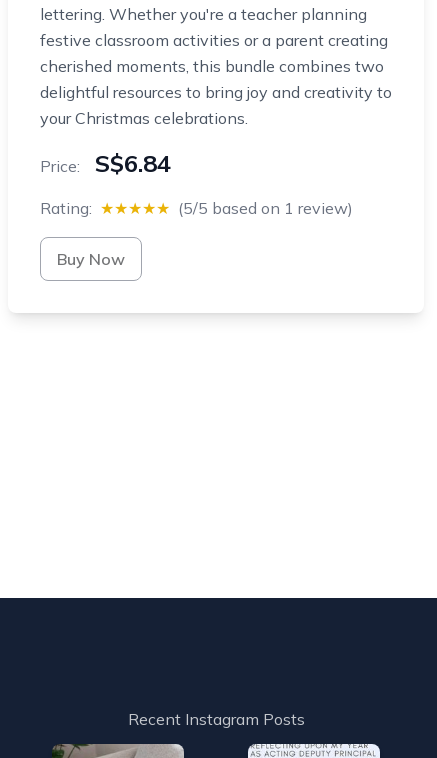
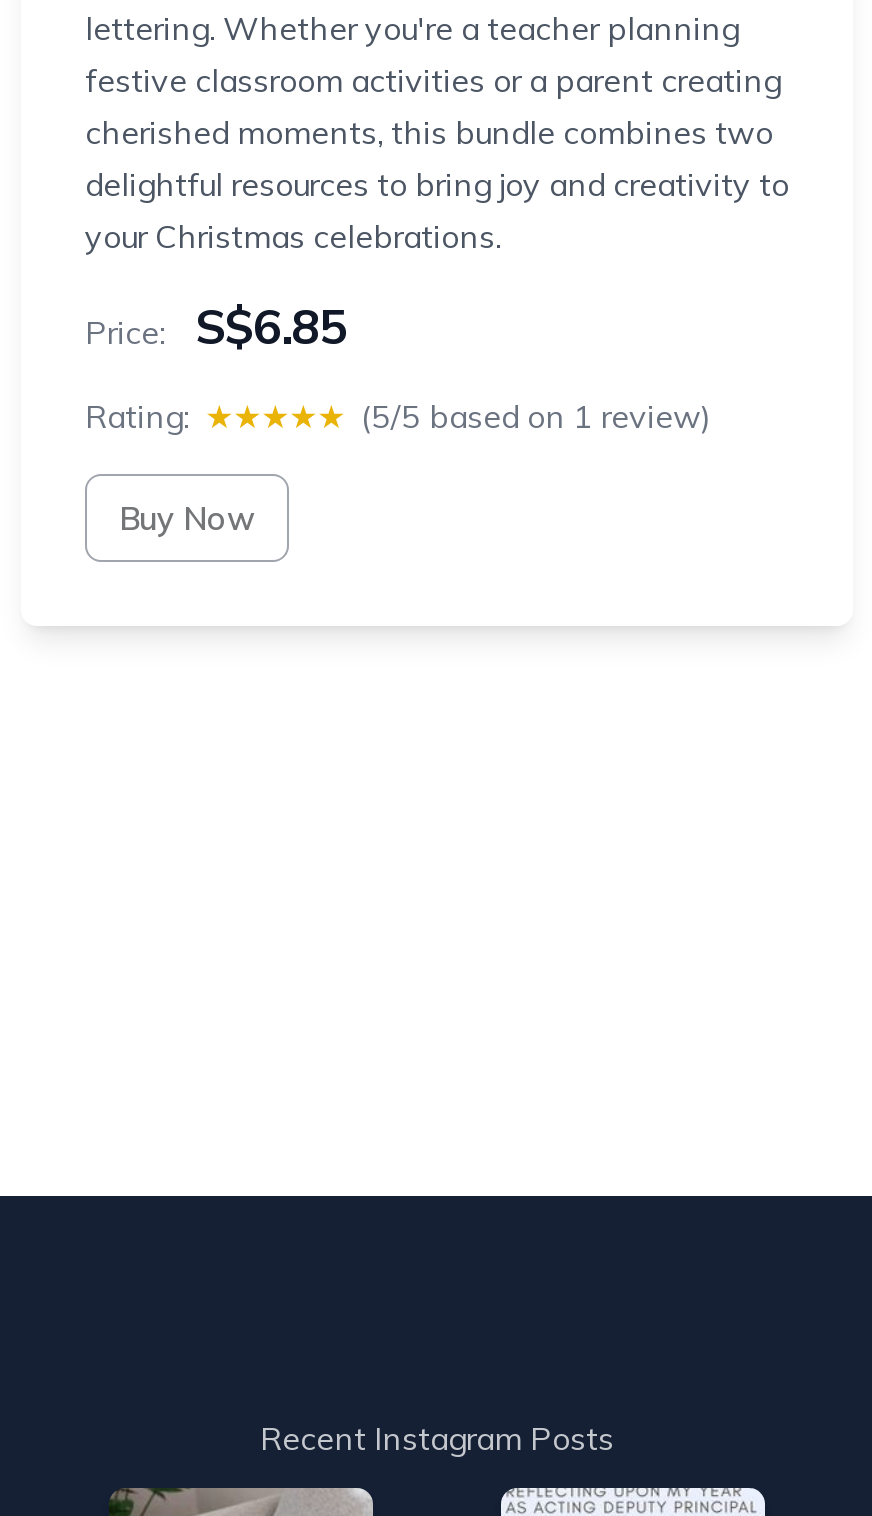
[40,148,171,178] Price: S$6.84 -> [85,296,347,356] Price: S$6.85

